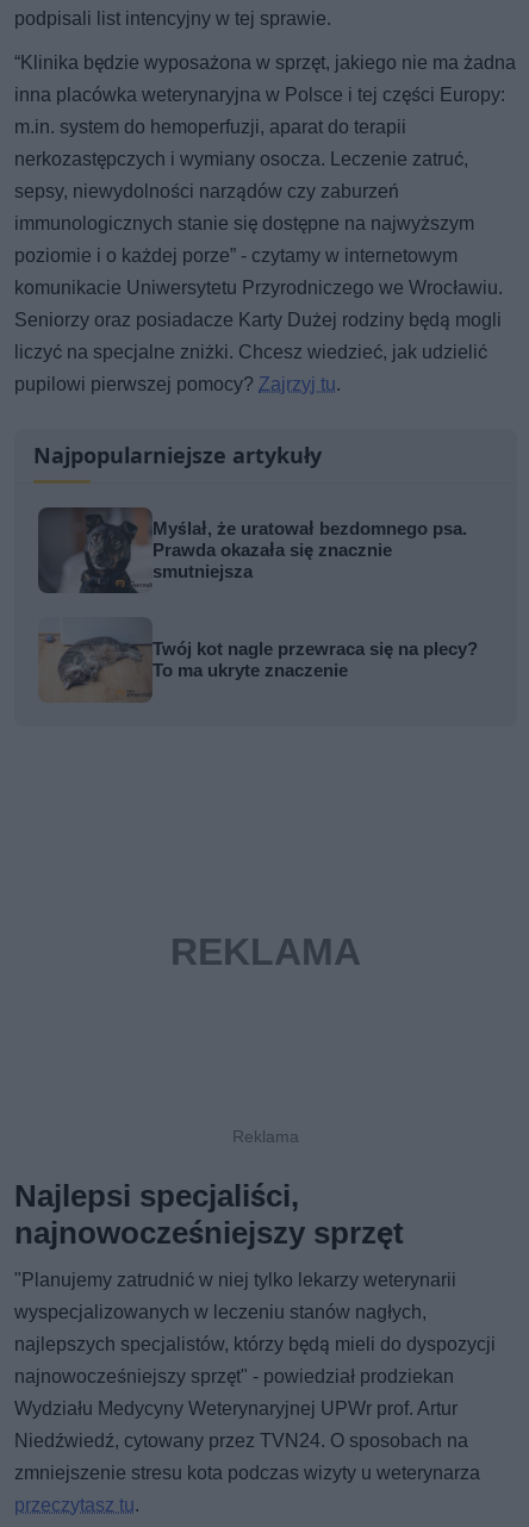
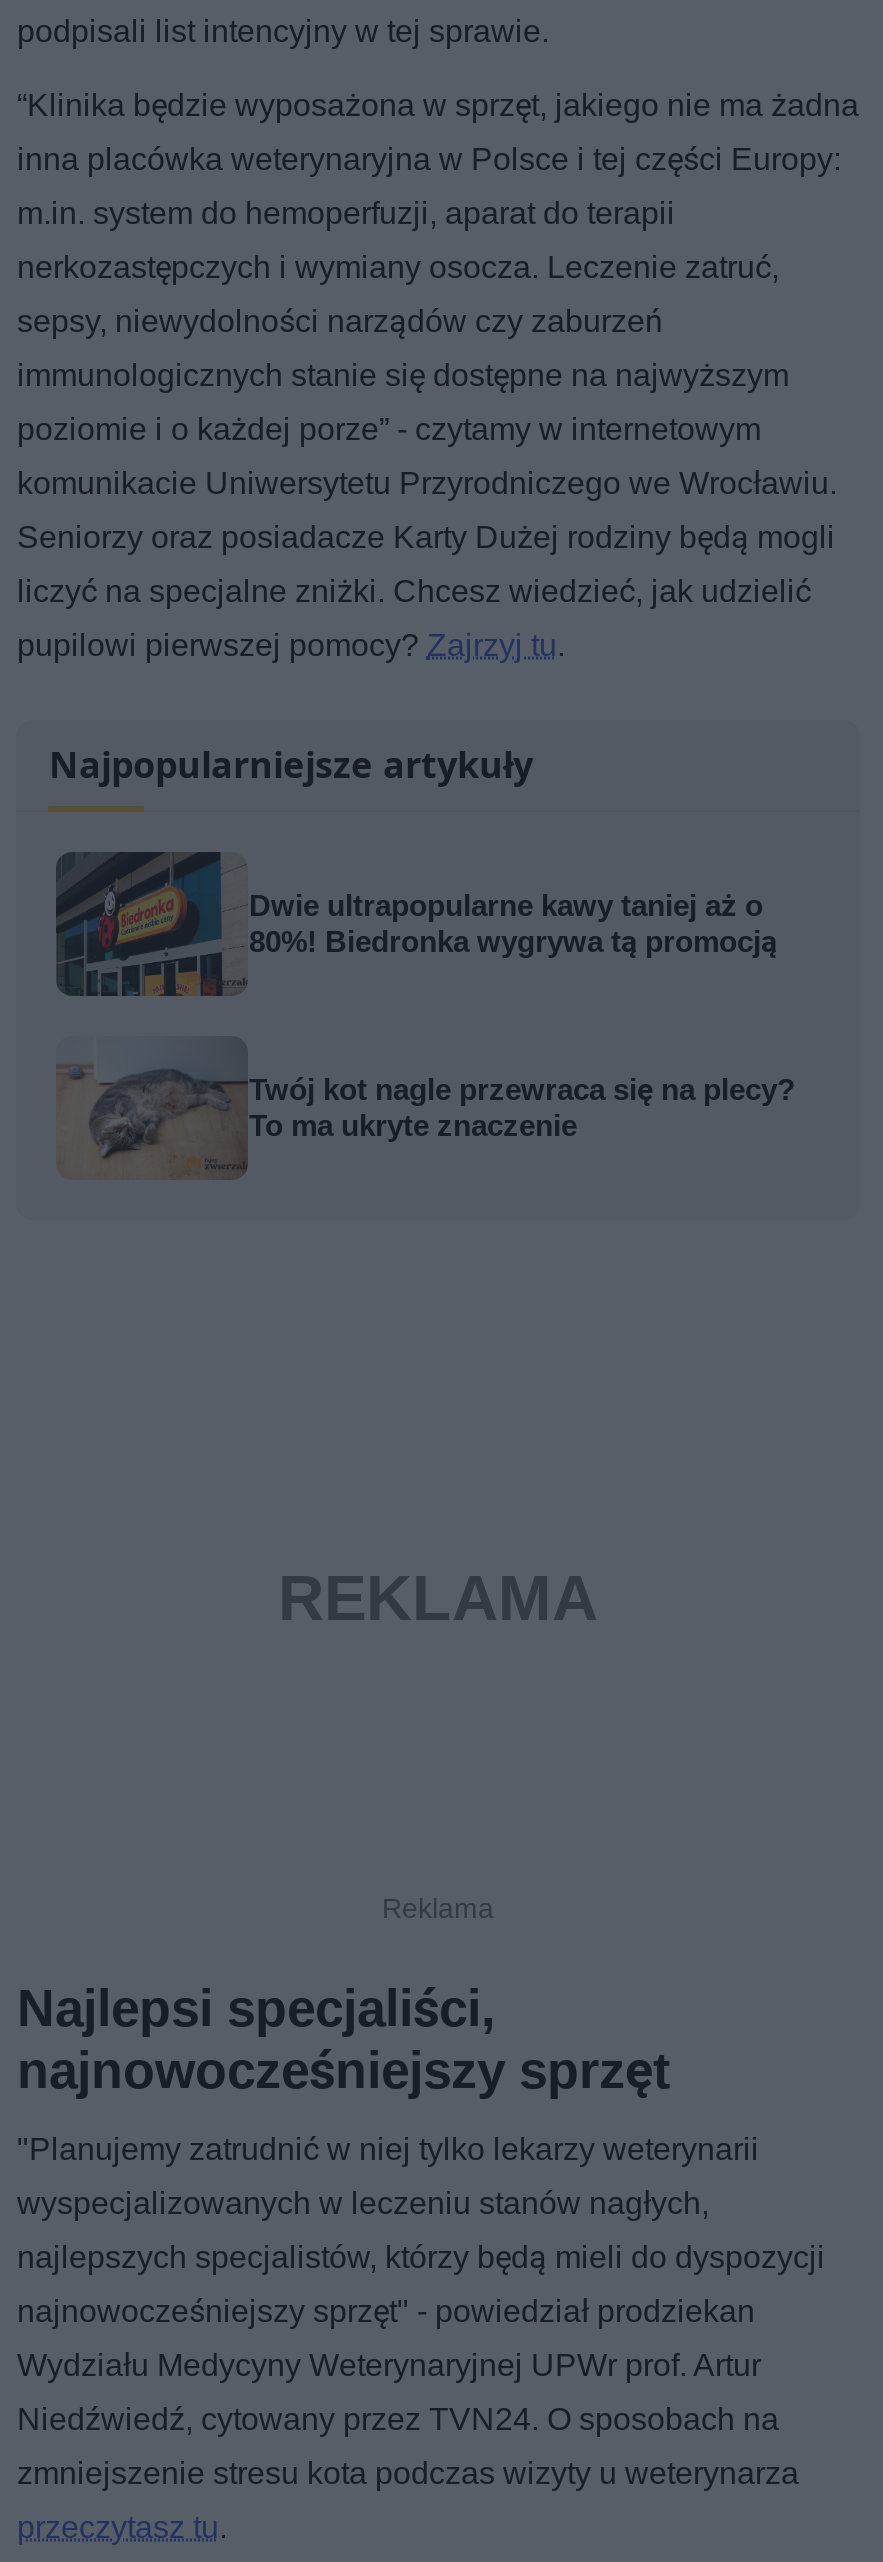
[38,507,468,594] [image] | Myślał, że uratował bezdomnego psa. | Prawda okazała się znacznie | smutniejsza -> [58,852,777,998] [image] | Dwie ultrapopularne kawy taniej aż o | 80%! Biedronka wygrywa tą promocją

